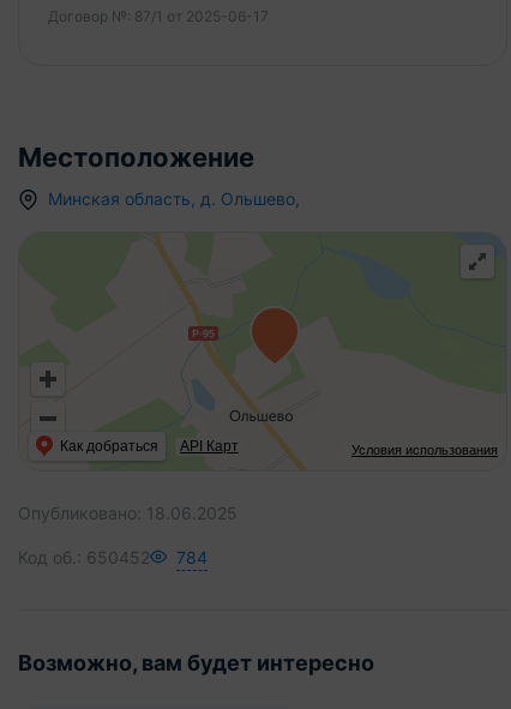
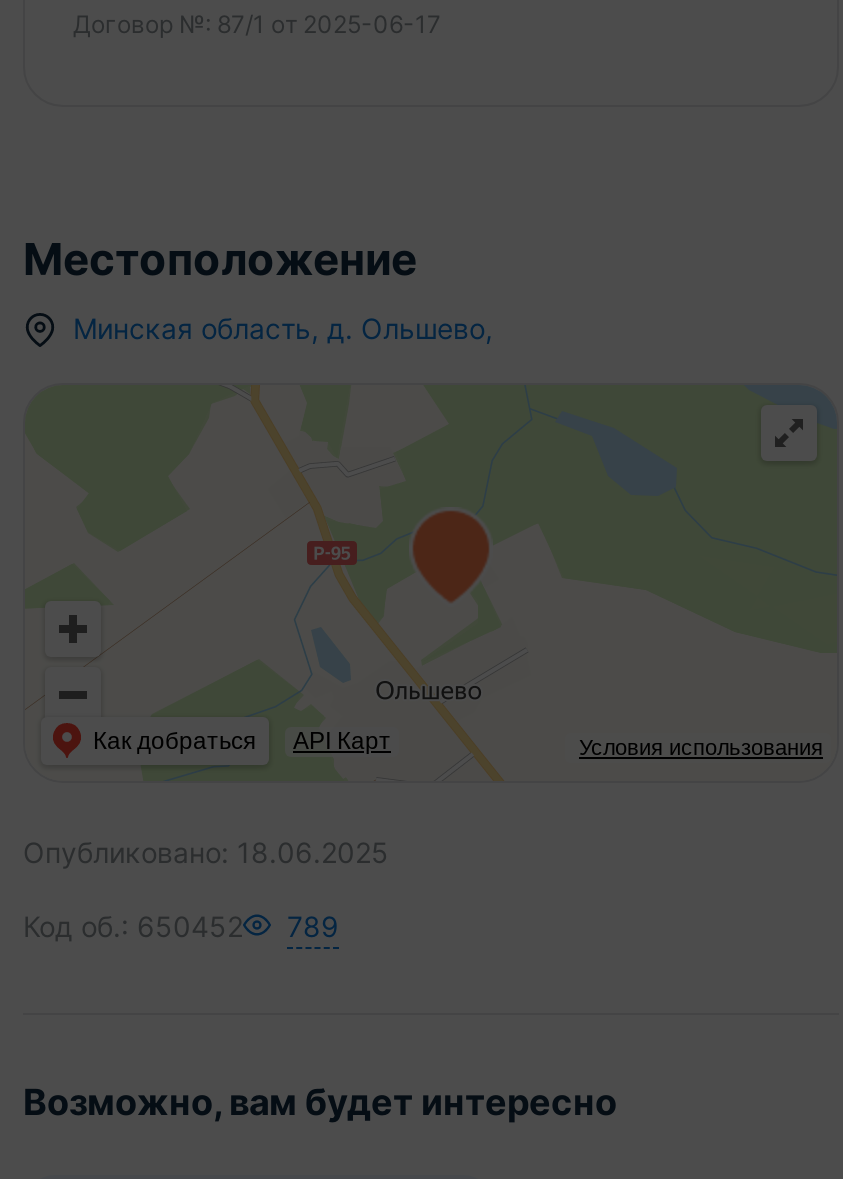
[176,547,208,568] 784 -> [287,909,339,943] 789

